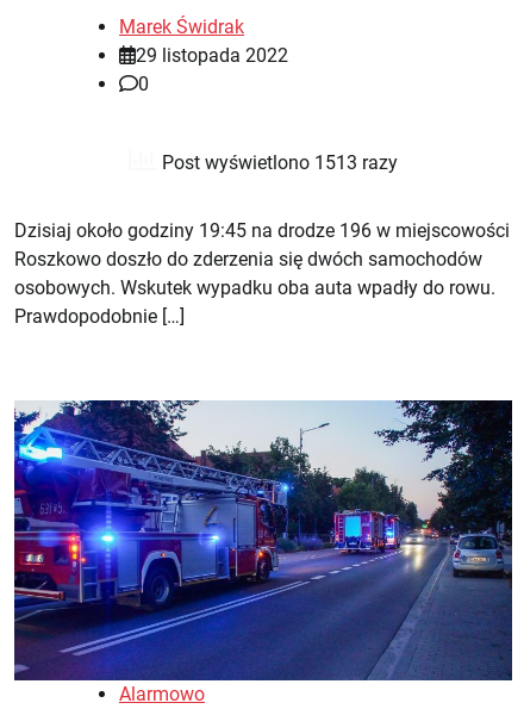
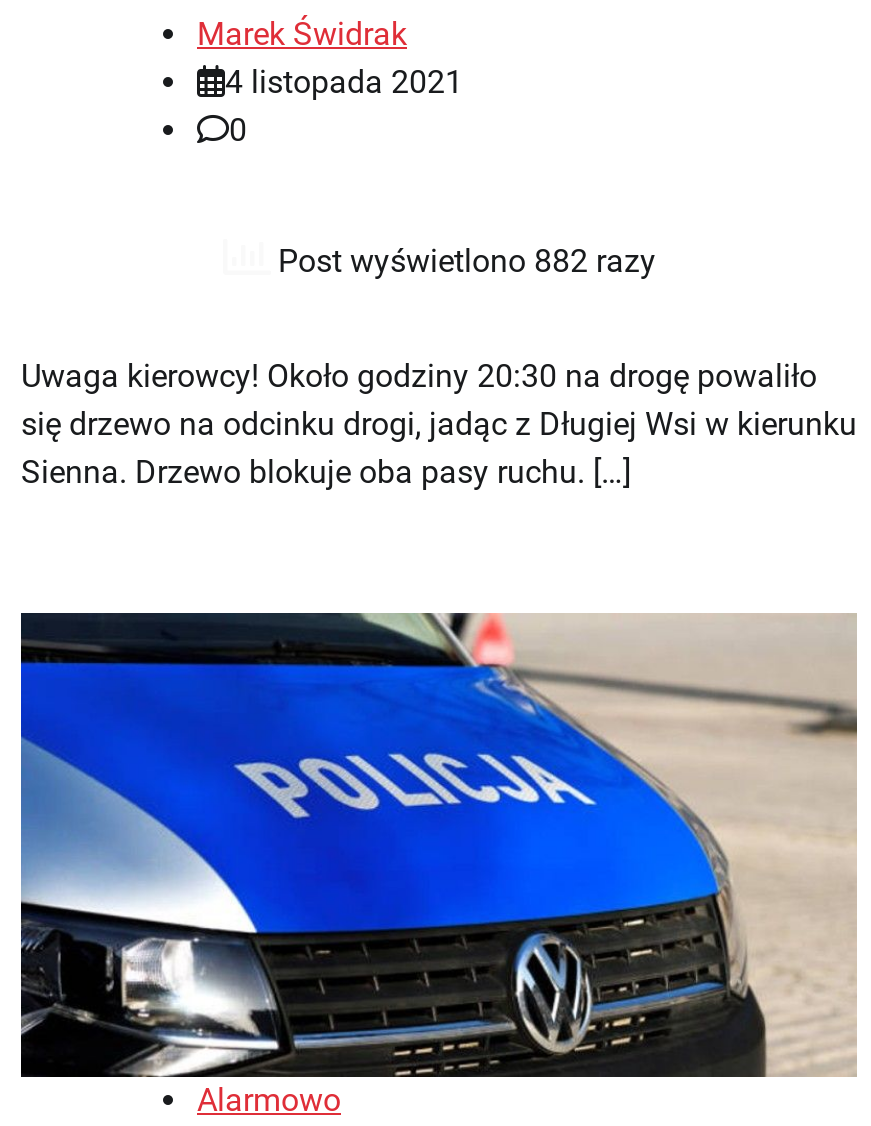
[136,44,288,66] 29 listopada 2022 -> [225,62,463,100] 4 listopada 2021
[157,150,398,173] Post wyświetlono 1513 razy -> [270,242,656,280] Post wyświetlono 882 razy
[14,219,510,327] Dzisiaj około godziny 19:45 na drodze 196 w miejscowości | Roszkowo doszło do zderzenia się dwóch samochodów | osobowych. Wskutek wypadku oba auta wpadły do rowu. | Prawdopodobnie […] -> [21,356,857,490] Uwaga kierowcy! Około godziny 20:30 na drogę powaliło | się drzewo na odcinku drogi, jadąc z Długiej Wsi w kierunku | Sienna. Drzewo blokuje oba pasy ruchu. […]
[13,399,513,682] [image] -> [19,611,859,1079] [image]

